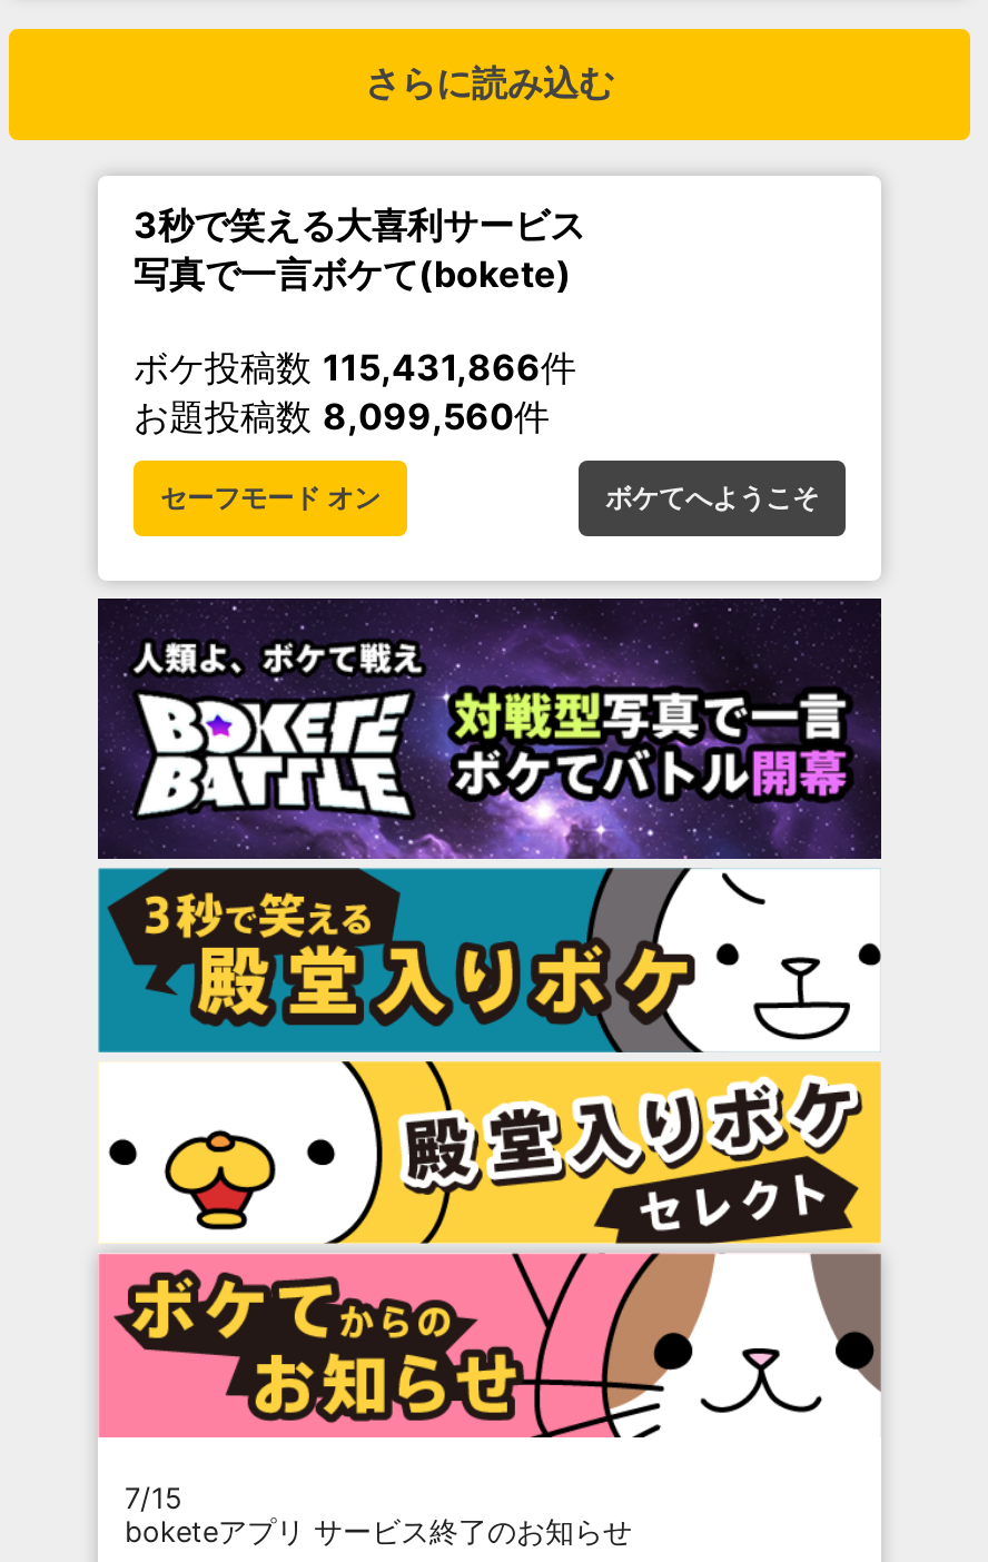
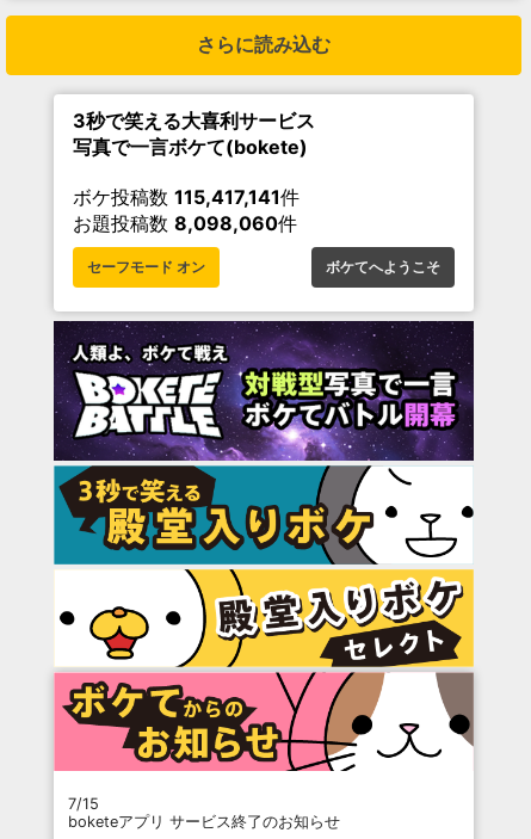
[134,345,576,389] ボケ投稿数115,431,866件 -> [73,185,300,209] ボケ投稿数115,417,141件
[134,394,550,438] お題投稿数8,099,560件 -> [73,211,297,235] お題投稿数8,098,060件

